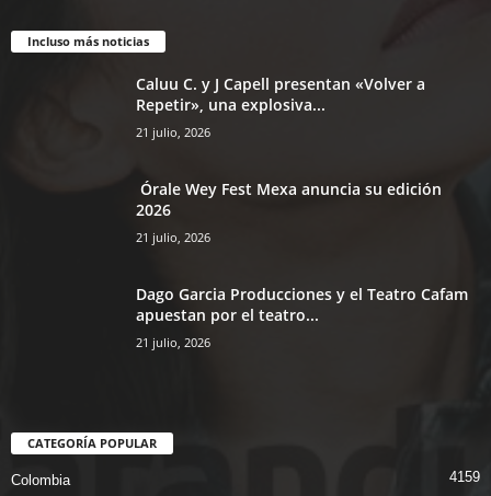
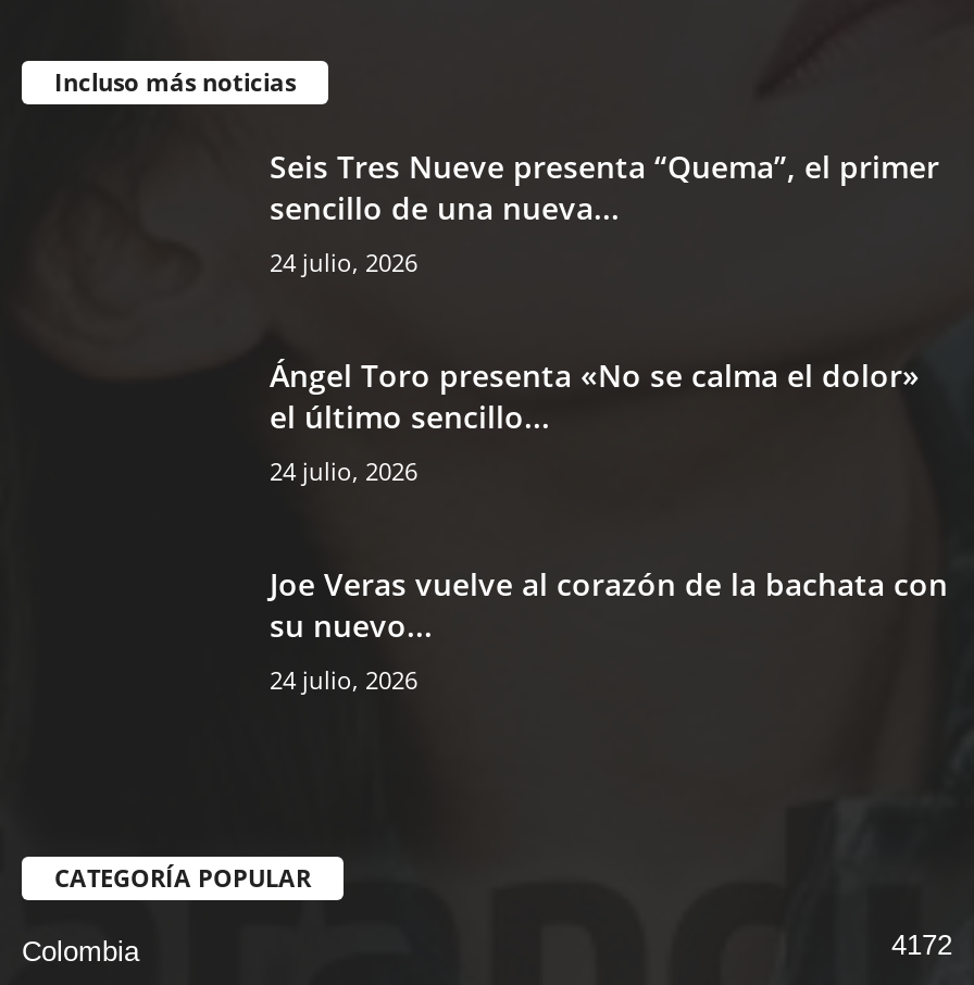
[136,73,425,140] Caluu C. y J Capell presentan «Volver a | Repetir», una explosiva... | 21 julio, 2026 -> [270,145,939,278] Seis Tres Nueve presenta “Quema”, el primer | sencillo de una nueva... | 24 julio, 2026
[136,178,442,245] Órale Wey Fest Mexa anuncia su edición | 2026 | 21 julio, 2026 -> [270,354,920,486] Ángel Toro presenta «No se calma el dolor» | el último sencillo... | 24 julio, 2026
[136,283,468,350] Dago Garcia Producciones y el Teatro Cafam | apuestan por el teatro... | 21 julio, 2026 -> [270,563,948,695] Joe Veras vuelve al corazón de la bachata con | su nuevo... | 24 julio, 2026
[449,468,480,485] 4159 -> [891,930,952,962] 4172

